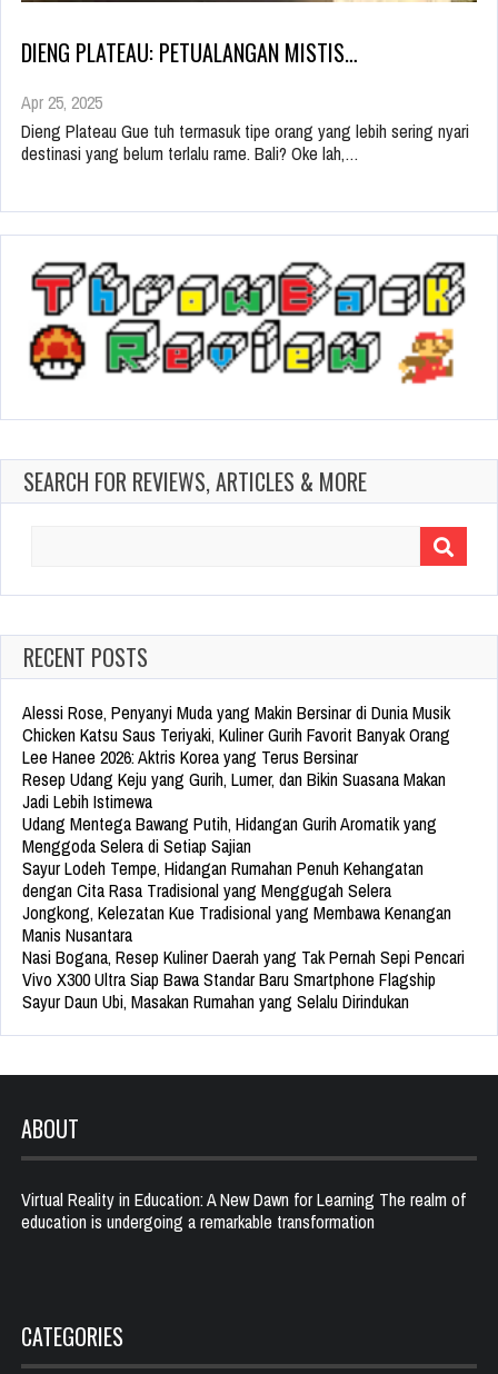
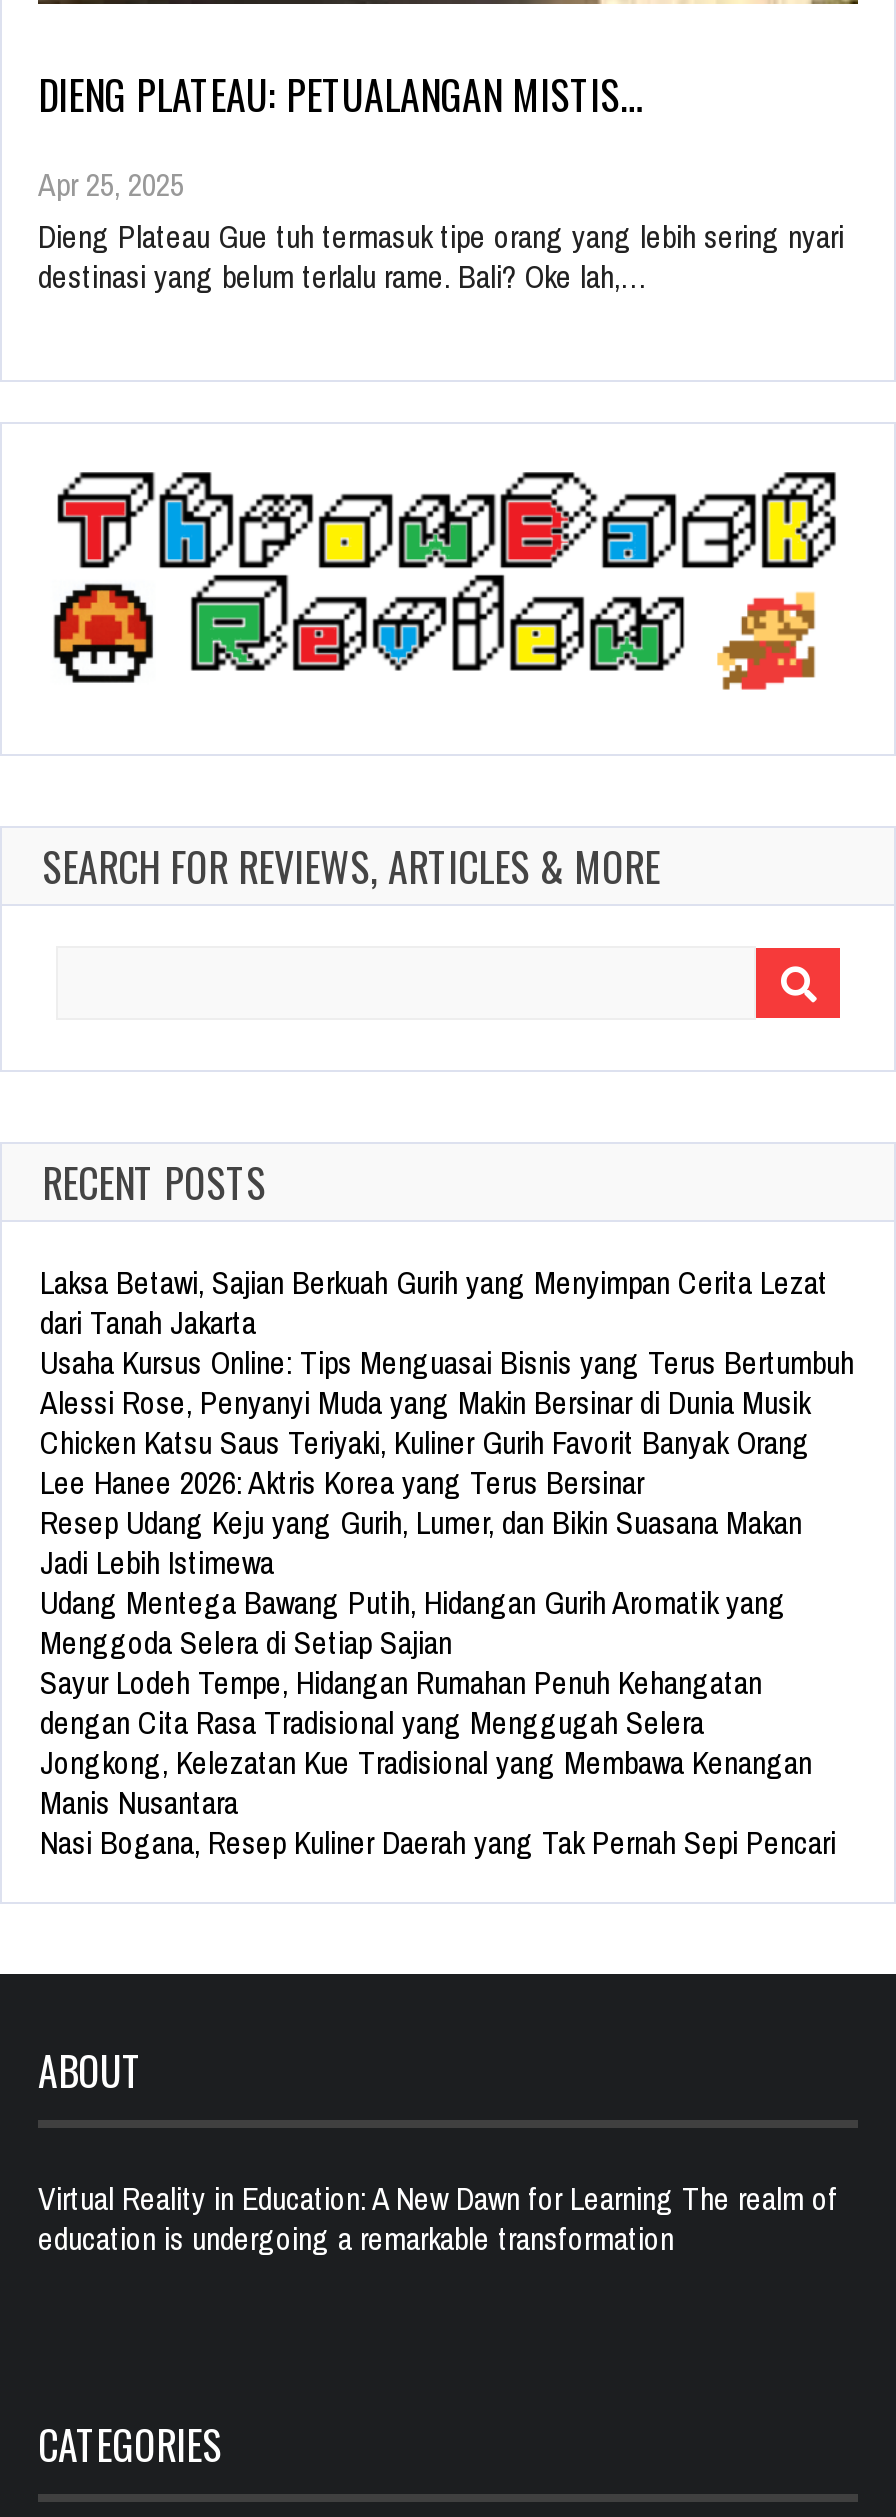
none -> [40,1260,854,1384] Laksa Betawi, Sajian Berkuah Gurih yang Menyimpan Cerita Lezat | dari Tanah Jakarta | Usaha Kursus Online: Tips Menguasai Bisnis yang Terus Bertumbuh
moved [22,700,465,969] -> [40,1380,836,1864]: Alessi Rose, Penyanyi Muda yang Makin Bersinar di Dunia Musik | Chicken Katsu Saus Teriyaki, Kuliner Gurih Favorit Banyak Orang | Lee Hanee 2026: Aktris Korea yang Terus Bersinar | ... | Manis Nusantara | Nasi Bogana, Resep Kuliner Daerah yang Tak Pernah Sepi Pencari
[22,967,436,1014] Vivo X300 Ultra Siap Bawa Standar Baru Smartphone Flagship | Sayur Daun Ubi, Masakan Rumahan yang Selalu Dirindukan -> none

